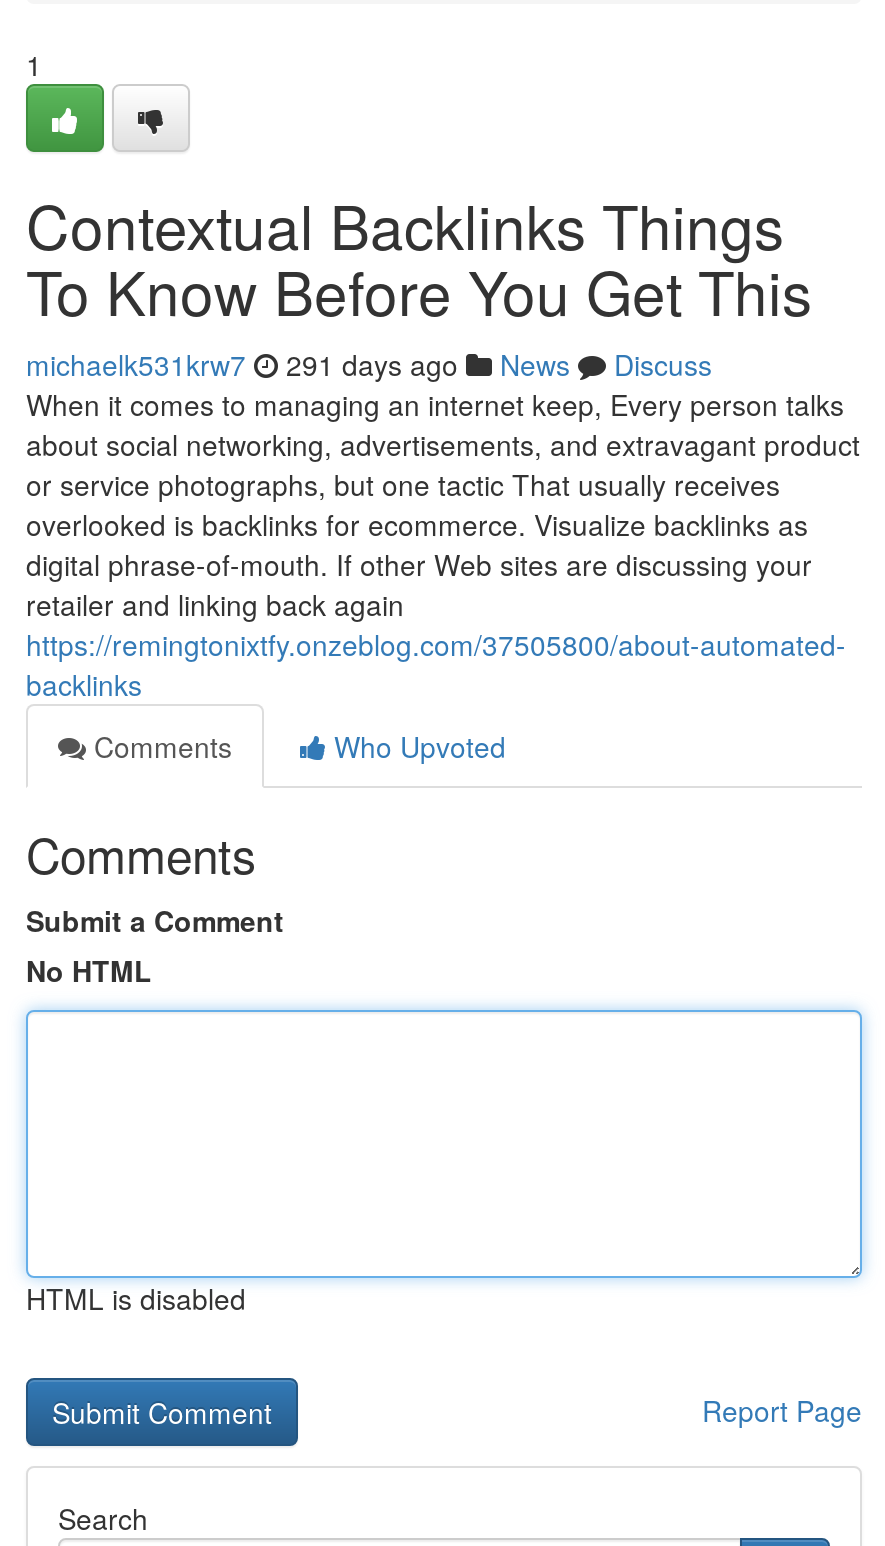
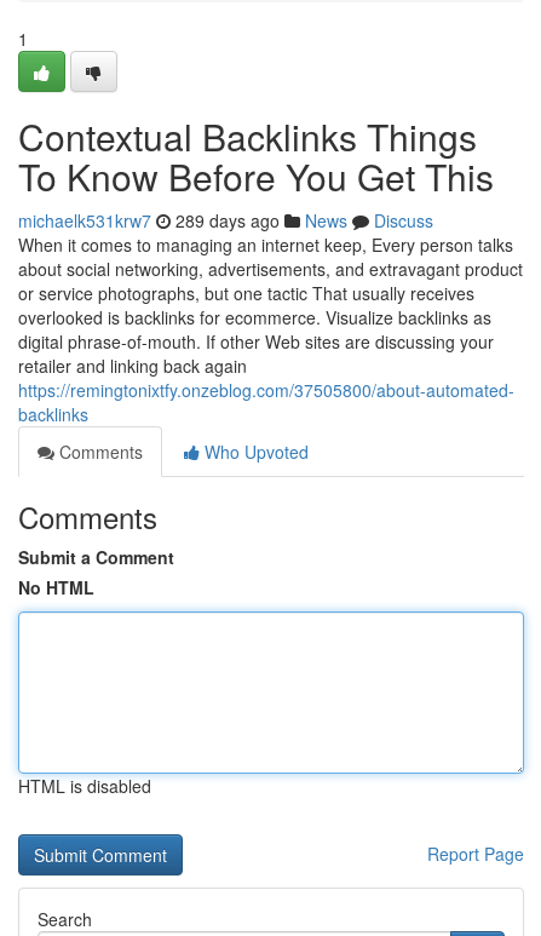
[26,344,712,384] michaelk531krw7 291 days ago News Discuss -> [18,208,433,232] michaelk531krw7 289 days ago News Discuss

